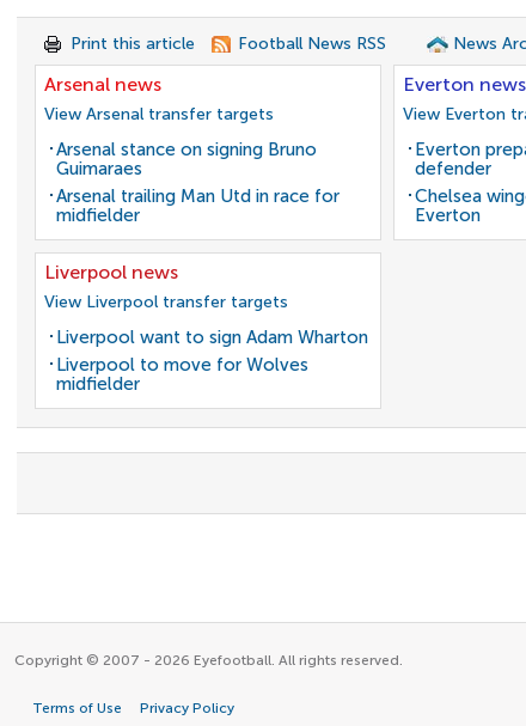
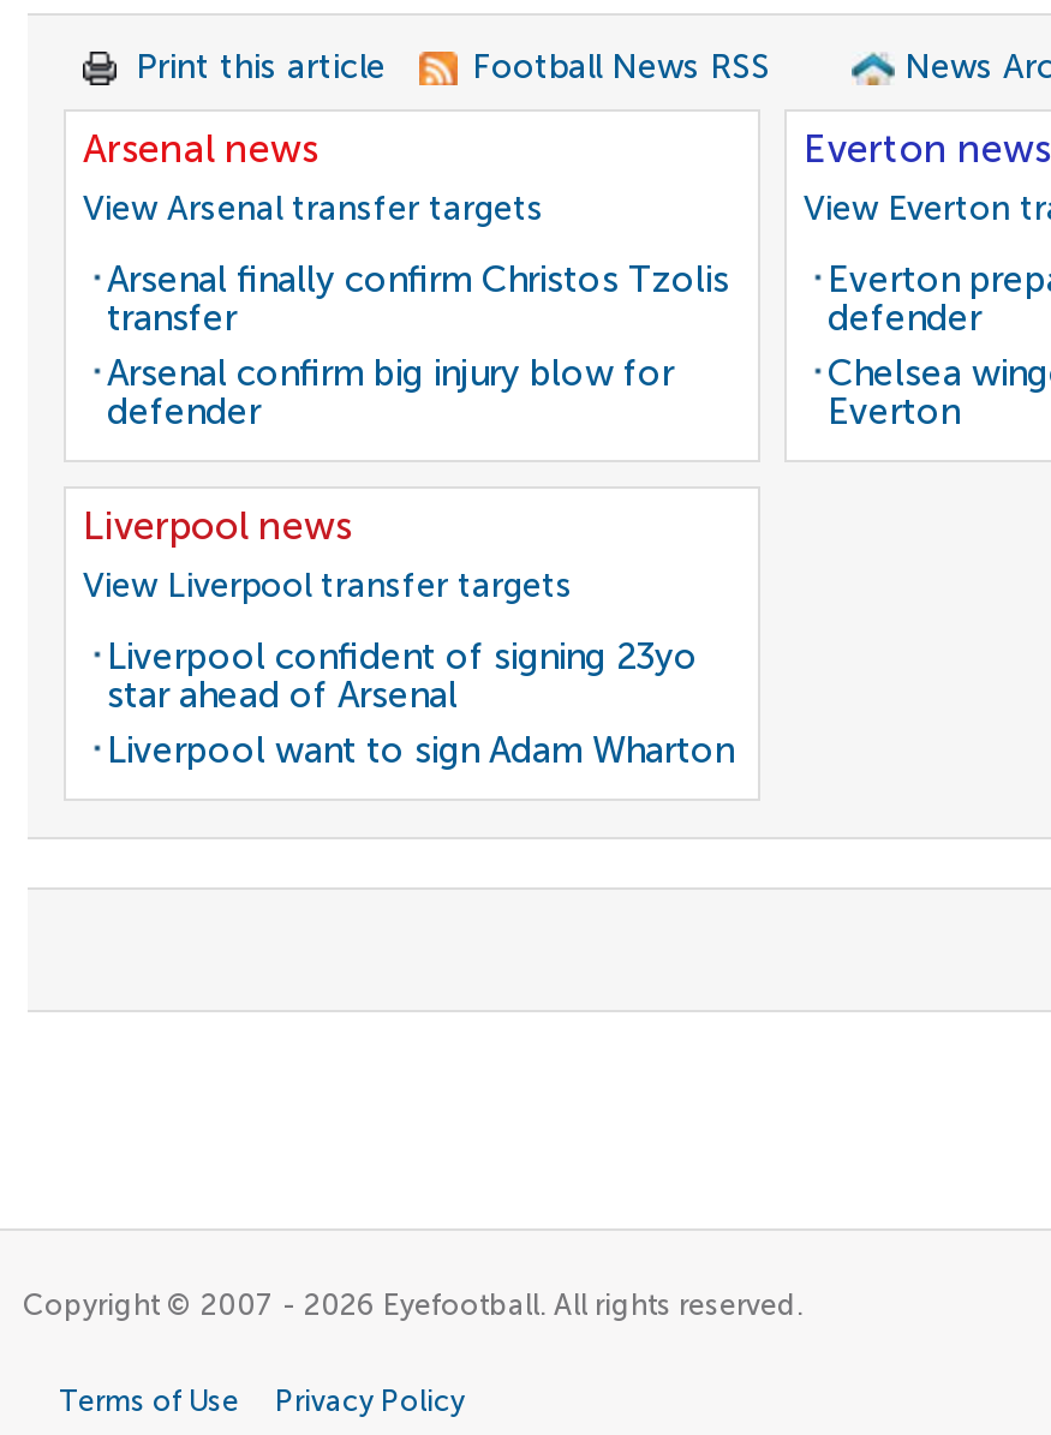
[56,139,340,226] Arsenal stance on signing Bruno | Guimaraes | Arsenal trailing Man Utd in race for | midfielder -> [107,258,729,434] Arsenal finally confirm Christos Tzolis | transfer | Arsenal confirm big injury blow for | defender
none -> [107,635,698,717] Liverpool confident of signing 23yo | star ahead of Arsenal
moved [56,327,368,348] -> [107,729,734,772]: Liverpool want to sign Adam Wharton
[56,354,308,395] Liverpool to move for Wolves | midfielder -> none

